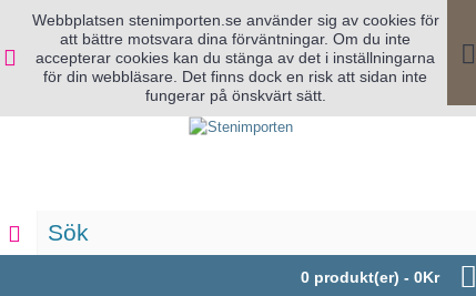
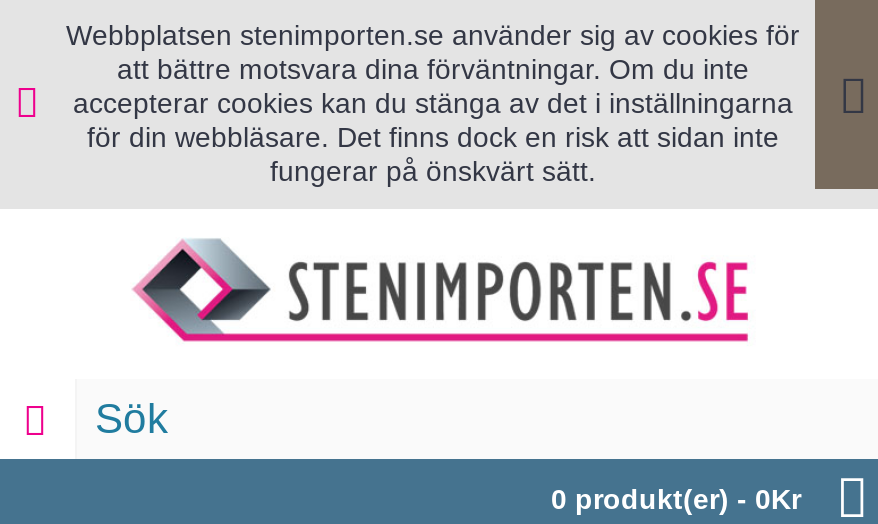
none -> [131,209,751,343] [image]

